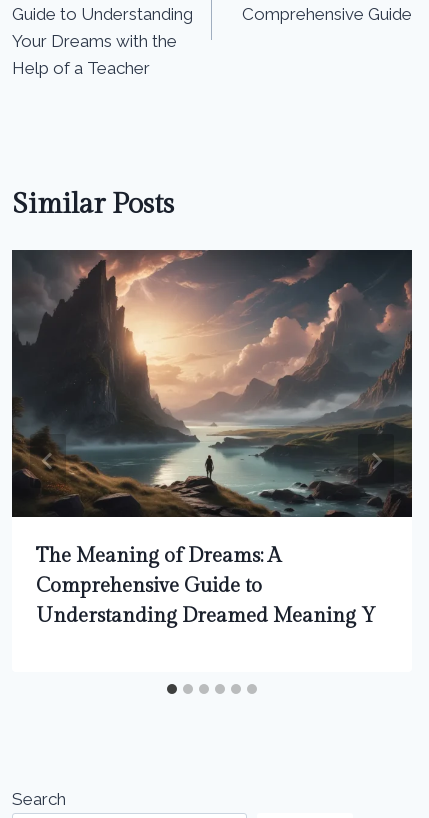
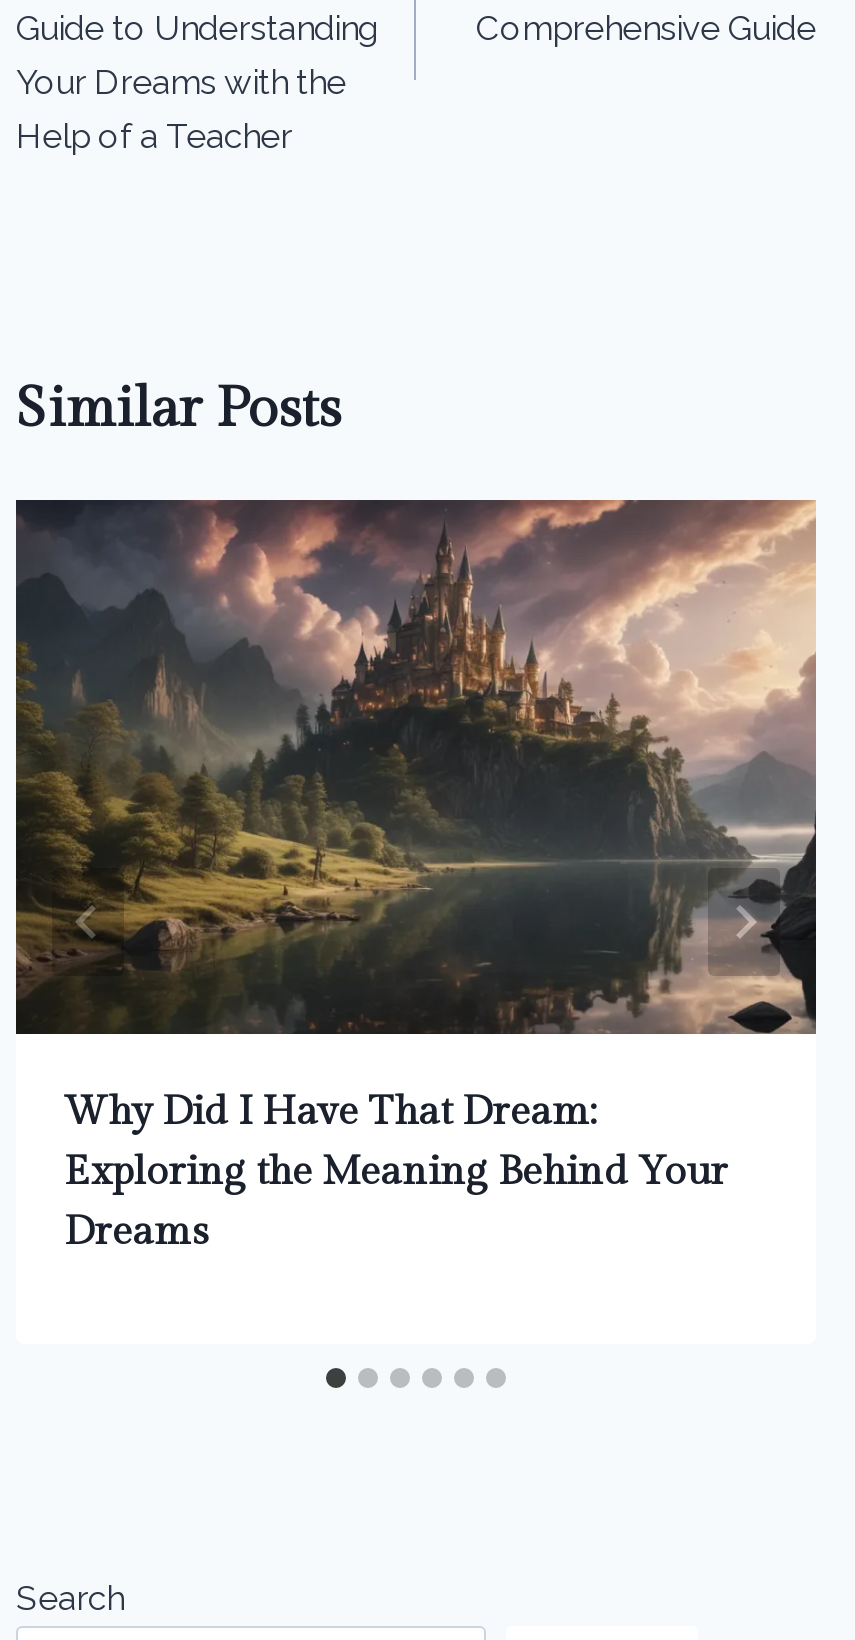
[12,249,413,628] [image] | The Meaning of Dreams: A | Comprehensive Guide to | Understanding Dreamed Meaning Y -> [16,498,818,1256] [image] | Why Did I Have That Dream: | Exploring the Meaning Behind Your | Dreams

